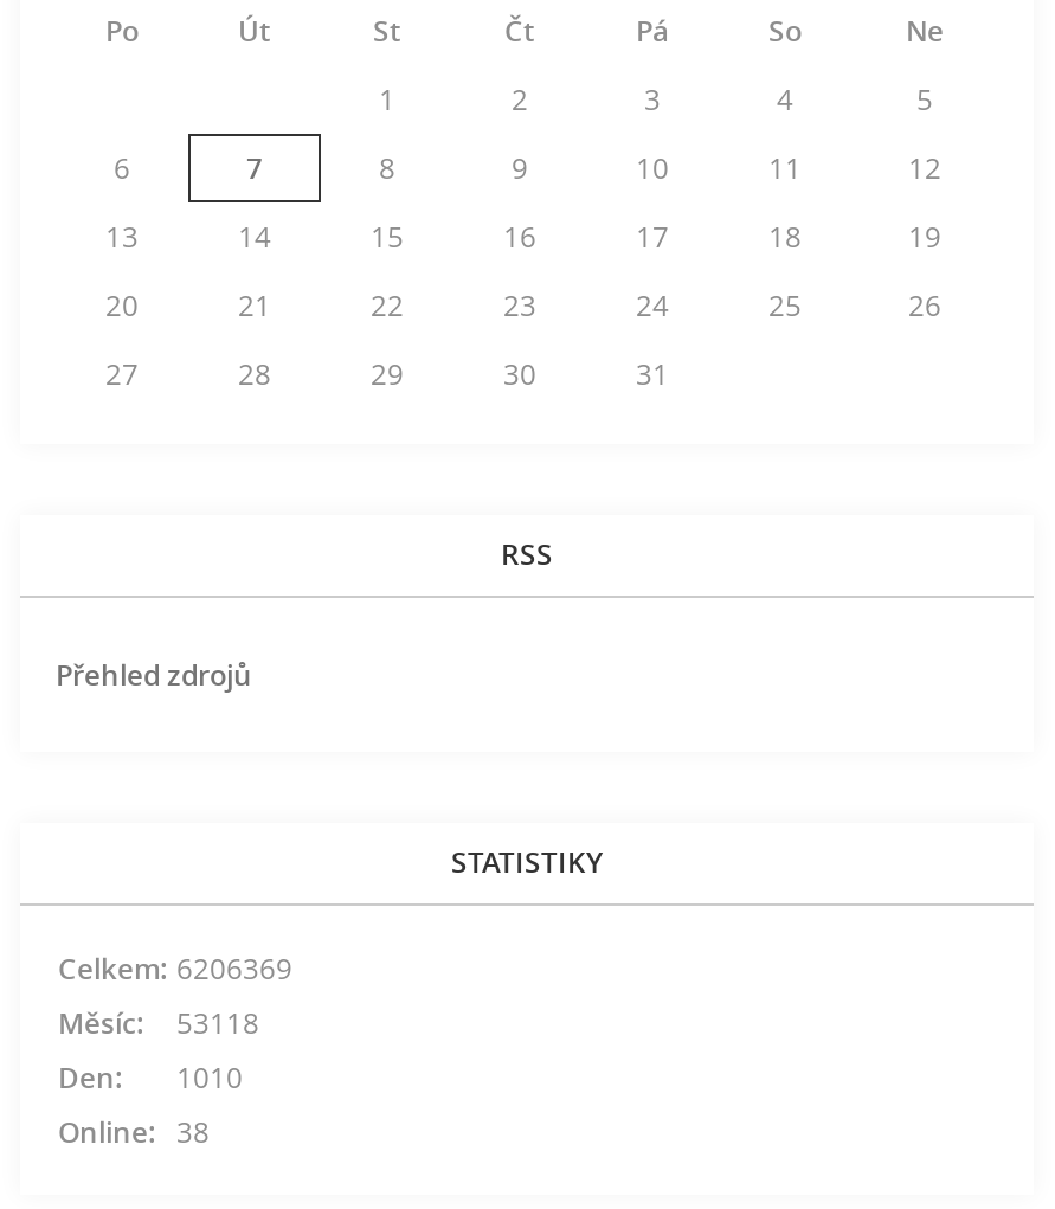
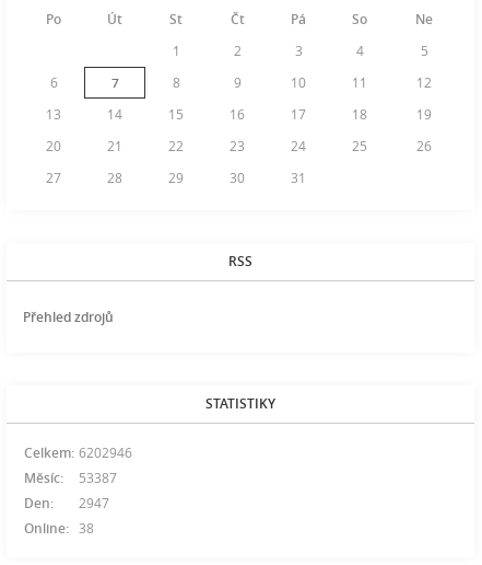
[58,949,292,989] Celkem: 6206369 -> [24,444,132,462] Celkem: 6202946
[58,1003,259,1044] Měsíc: 53118 -> [24,469,117,487] Měsíc: 53387
[58,1058,243,1098] Den: 1010 -> [24,494,109,513] Den: 2947

